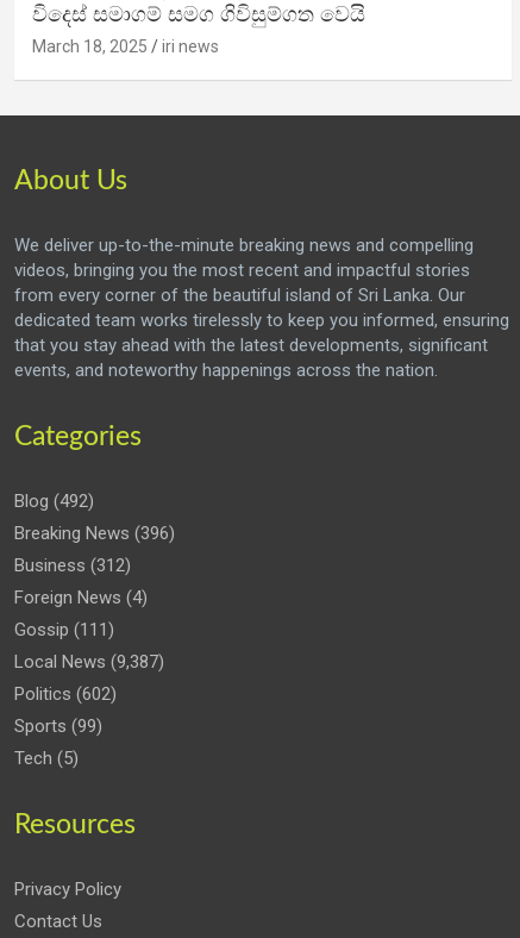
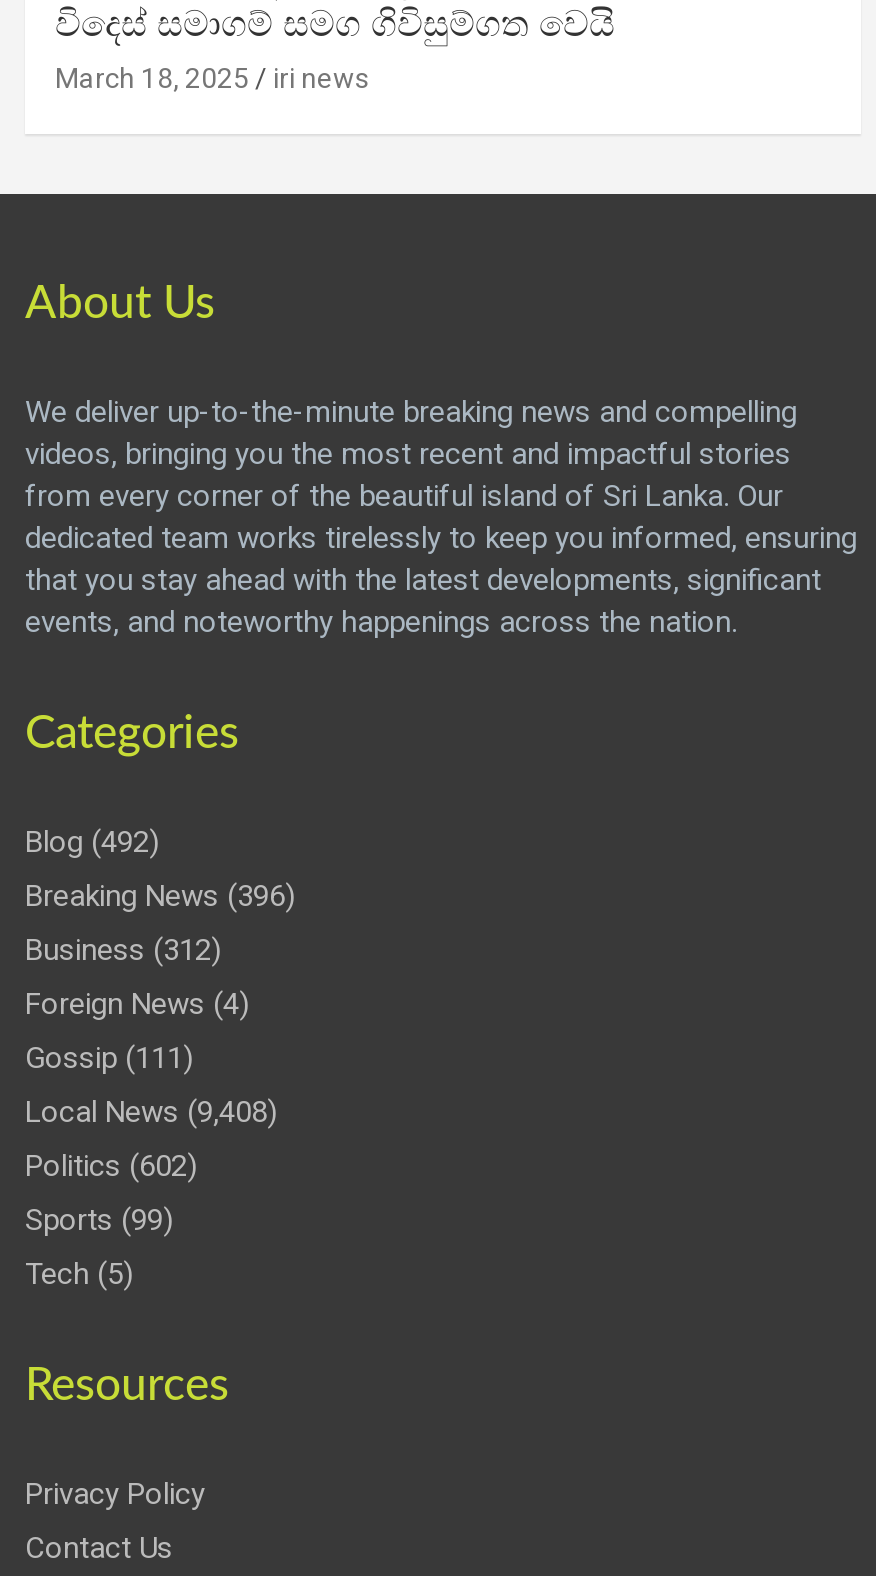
[14,651,164,672] Local News (9,387) -> [25,1094,277,1130] Local News (9,408)

